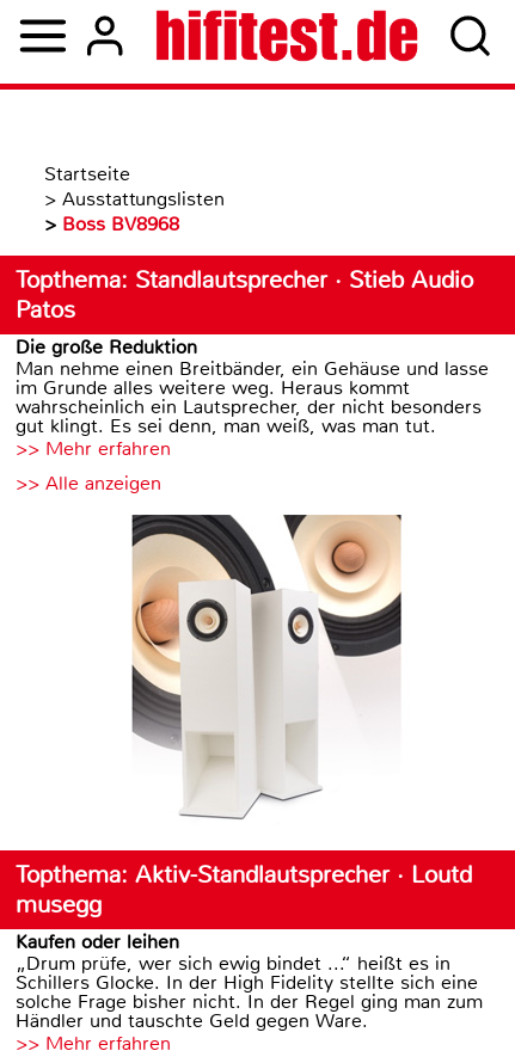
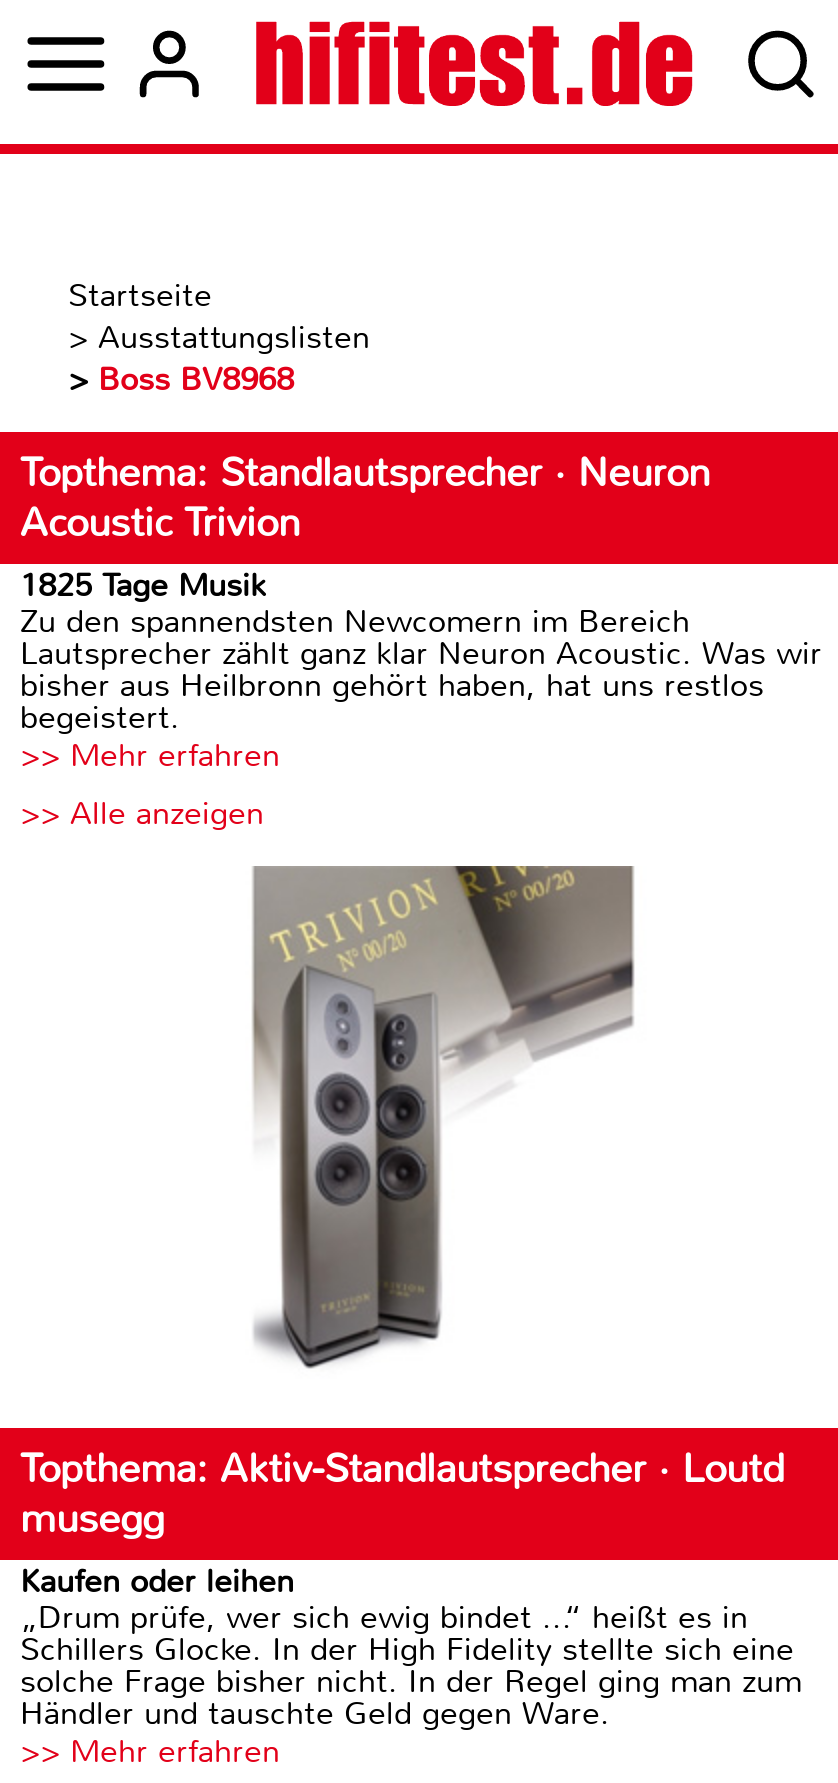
[16,265,489,438] Topthema: Standlautsprecher · Stieb Audio | Patos | Die große Reduktion | Man nehme einen Breitbänder, ein Gehäuse und lasse | im Grunde alles weitere weg. Heraus kommt | wahrscheinlich ein Lautsprecher, der nicht besonders | gut klingt. Es sei denn, man weiß, was man tut. -> [20,448,822,738] Topthema: Standlautsprecher · Neuron | Acoustic Trivion | 1825 Tage Musik | Zu den spannendsten Newcomern im Bereich | Lautsprecher zählt ganz klar Neuron Acoustic. Was wir | bisher aus Heilbronn gehört haben, hat uns restlos | begeistert.
[130,514,403,821] [image] -> [214,864,666,1376] [image]

